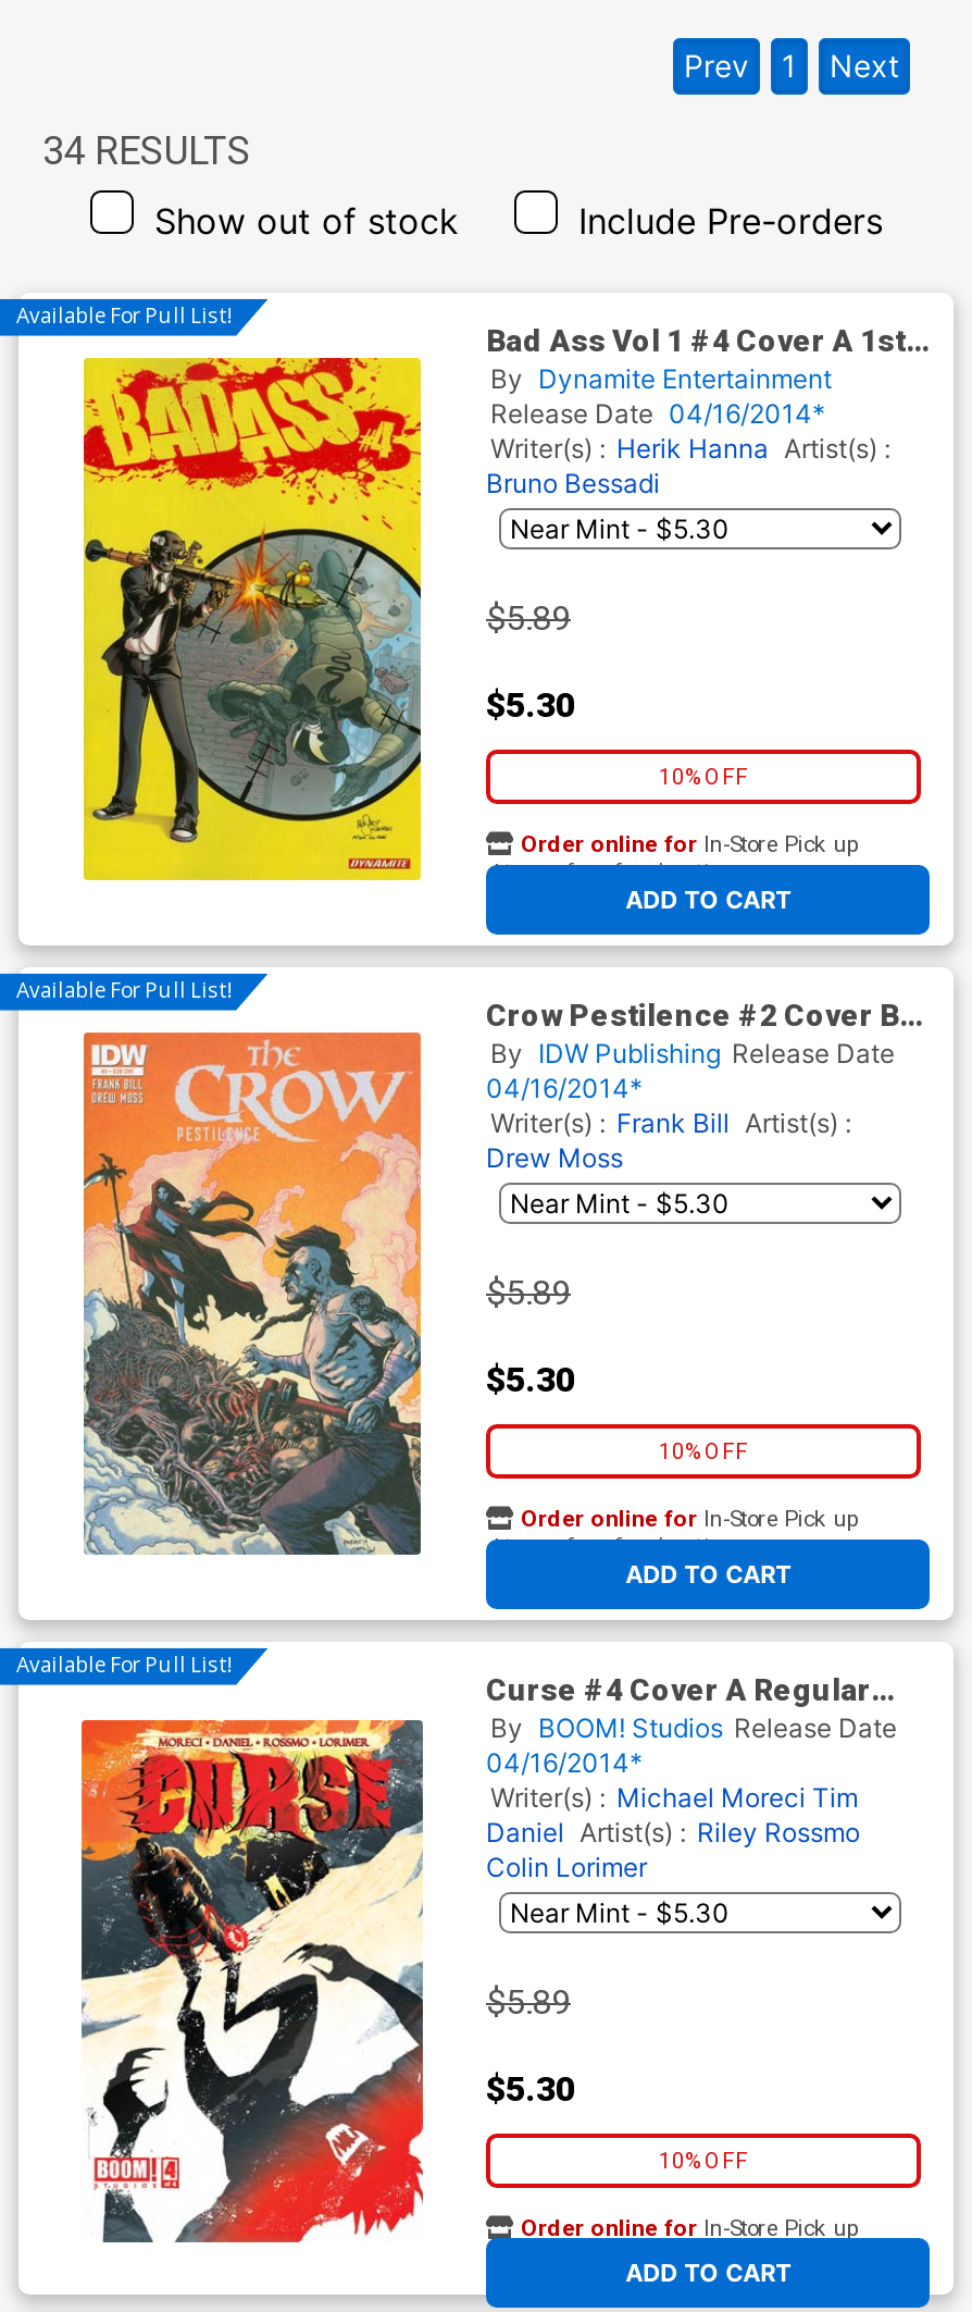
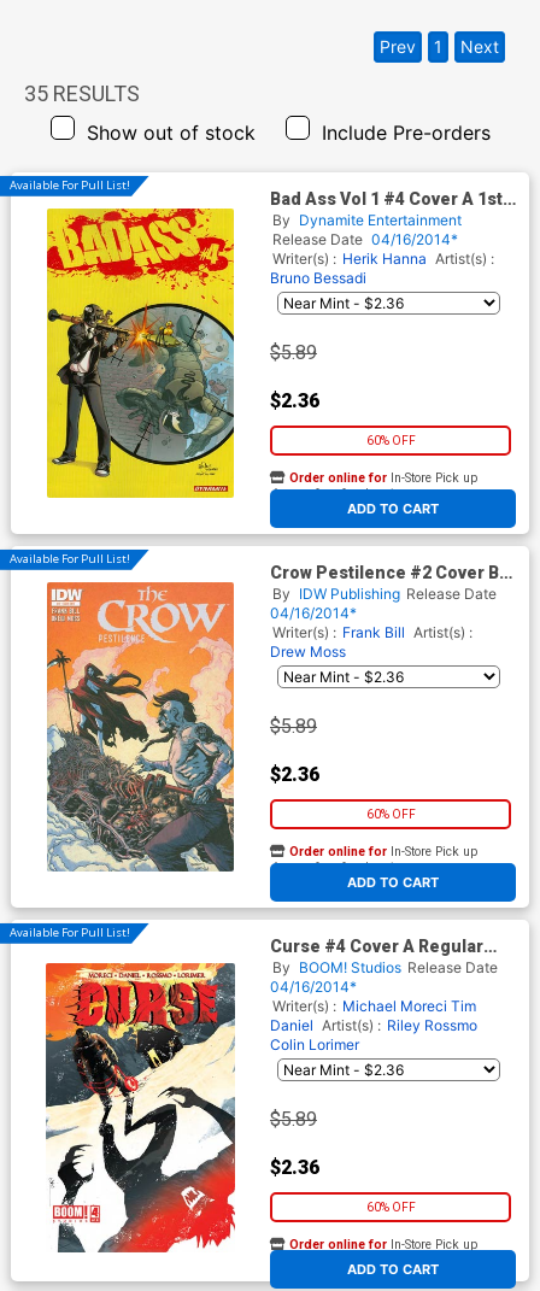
[42,128,251,174] 34 RESULTS -> [24,81,140,106] 35 RESULTS
[486,684,575,725] $5.30 -> [270,389,319,412] $2.36
[659,765,748,789] 10% OFF -> [366,434,415,447] 60% OFF
[486,1358,575,1400] $5.30 -> [270,763,319,786] $2.36
[659,1439,748,1463] 10% OFF -> [366,808,415,821] 60% OFF
[486,2068,575,2109] $5.30 -> [270,1156,319,1179] $2.36
[659,2149,748,2173] 10% OFF -> [366,1201,415,1214] 60% OFF

